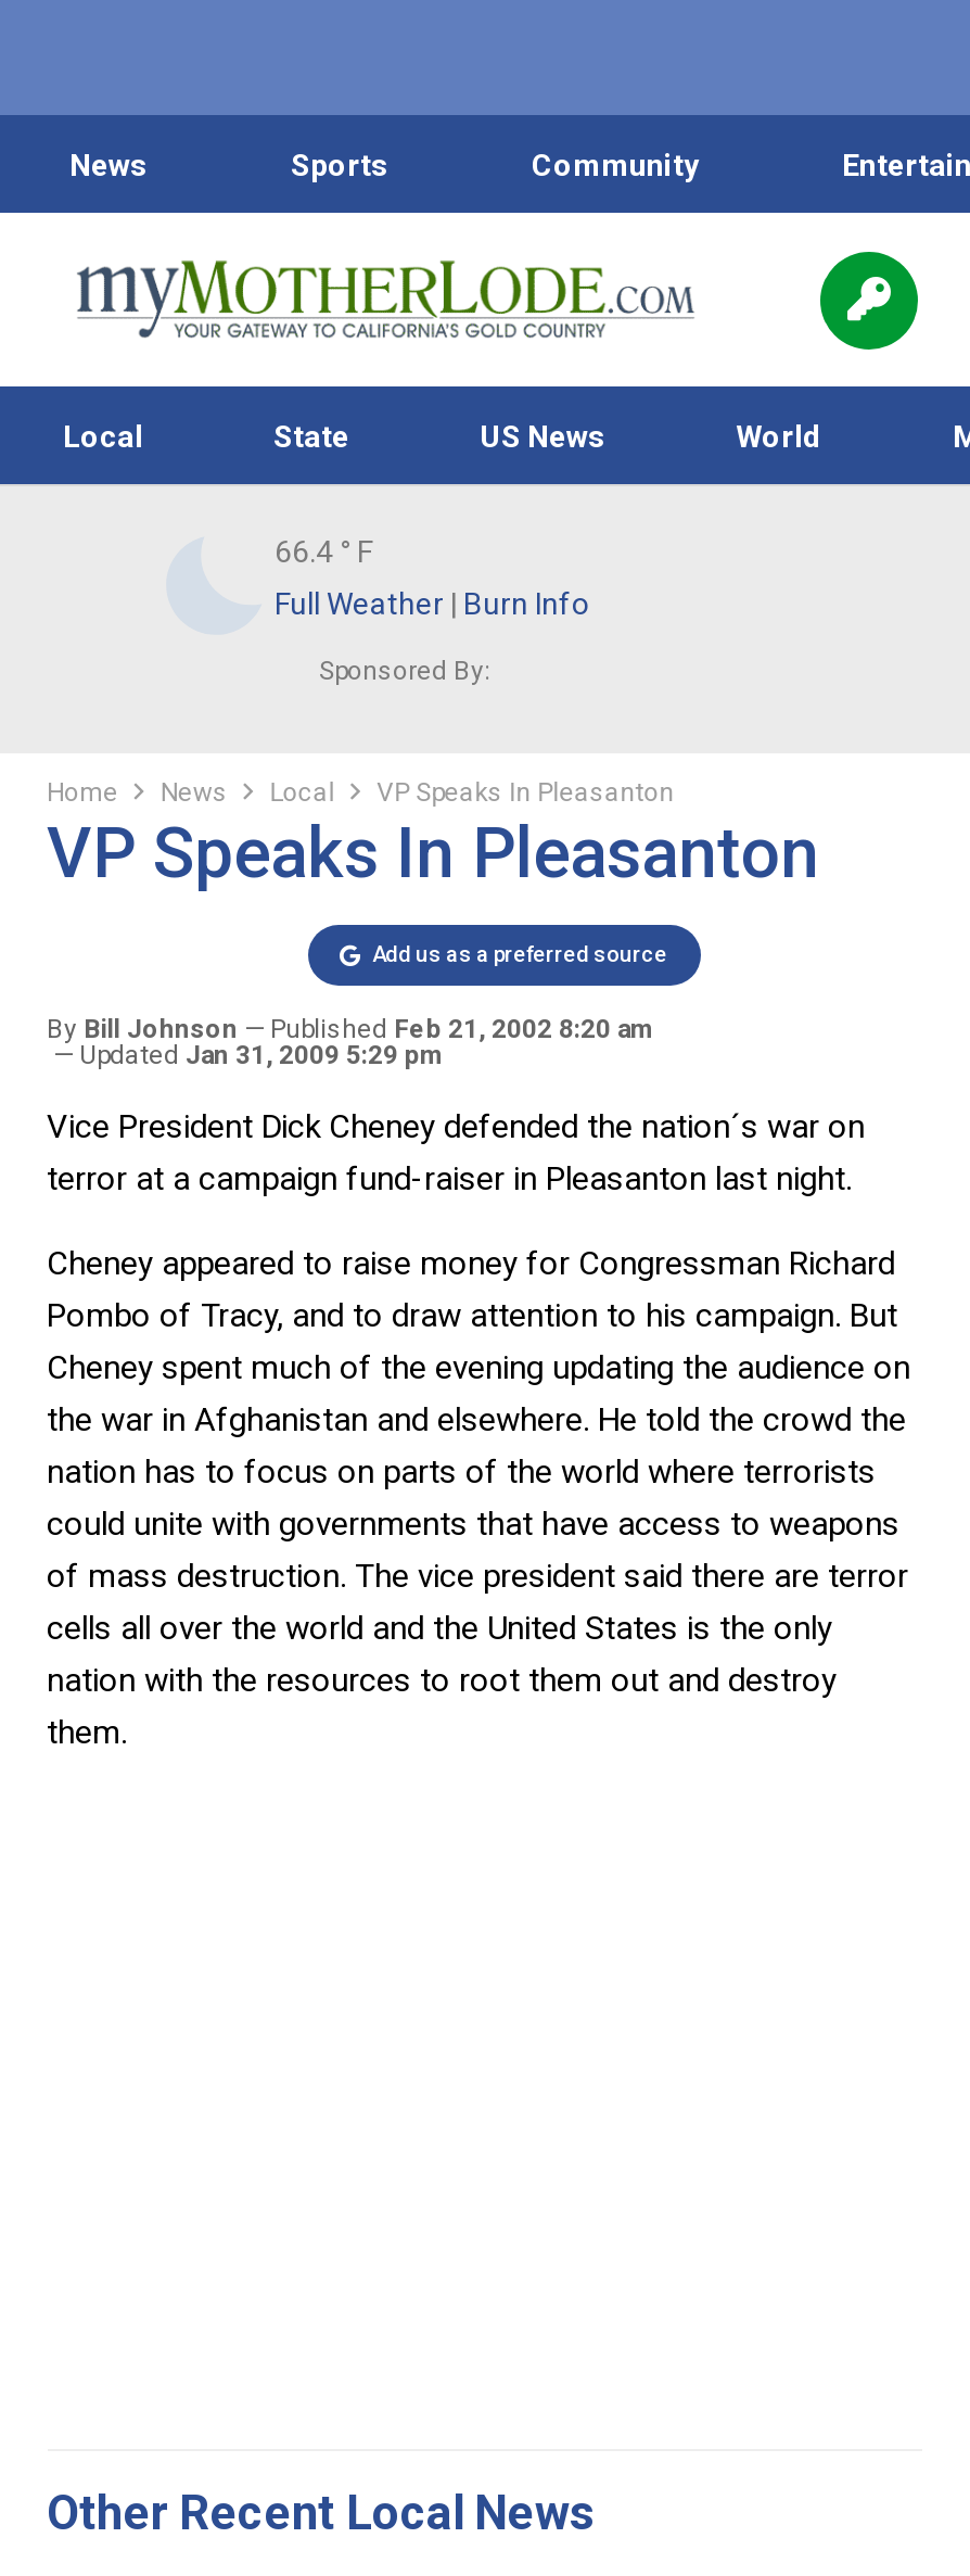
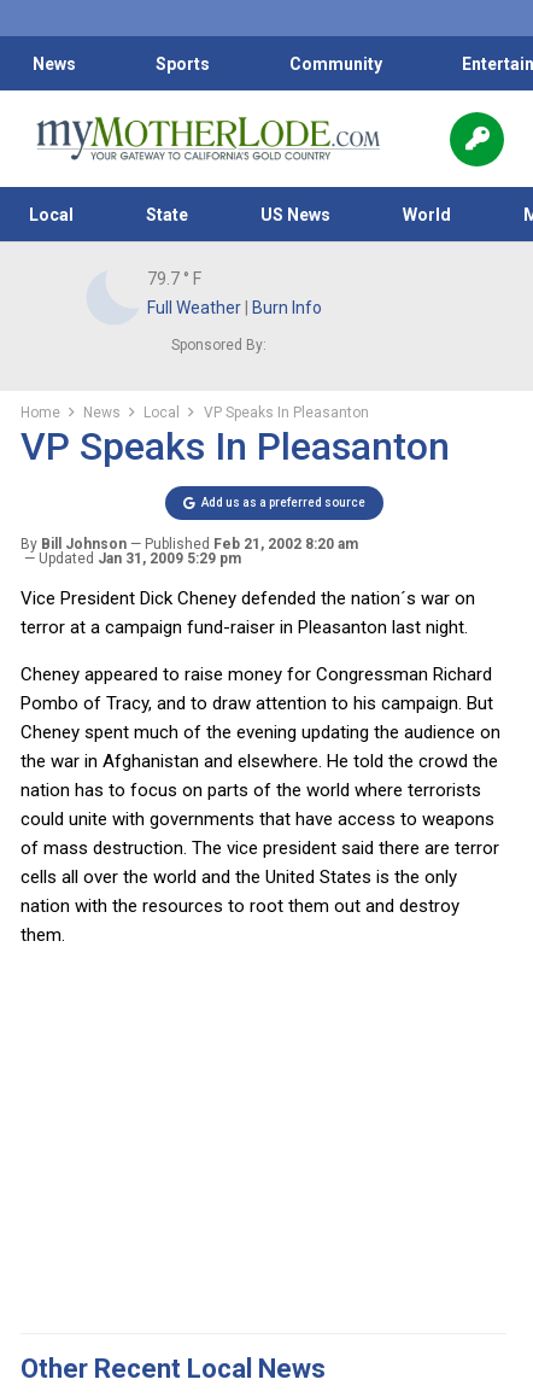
[275,534,372,569] 66.4 ° F -> [147,269,201,288] 79.7 ° F

